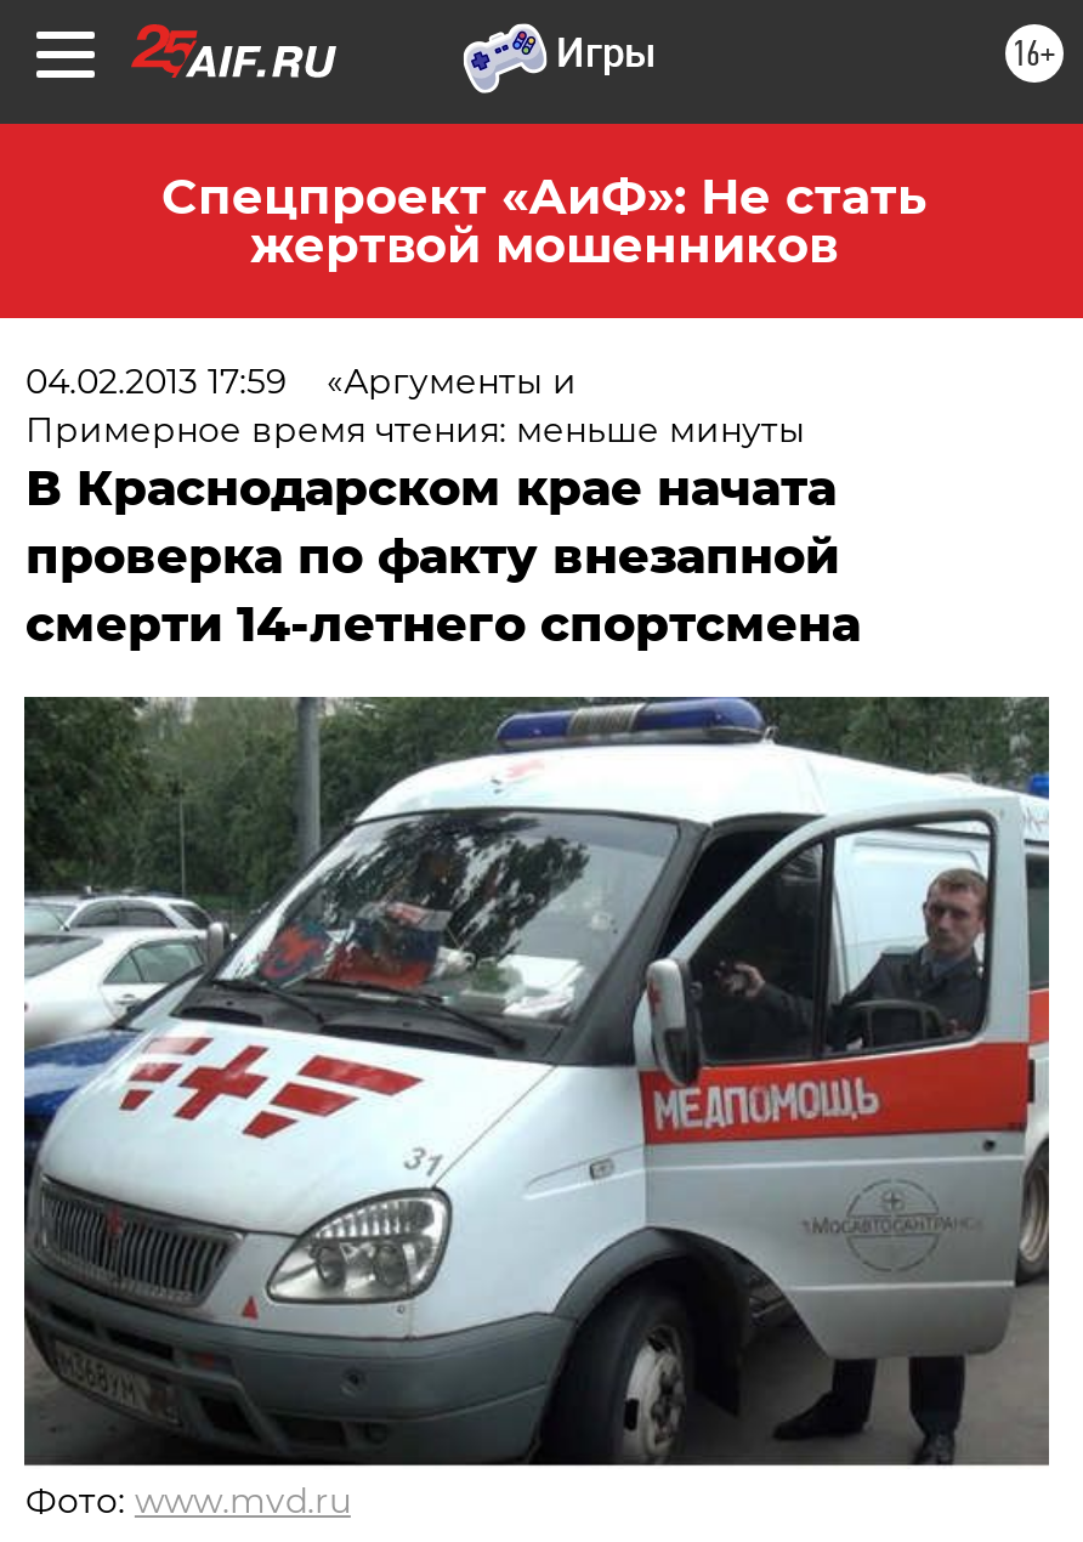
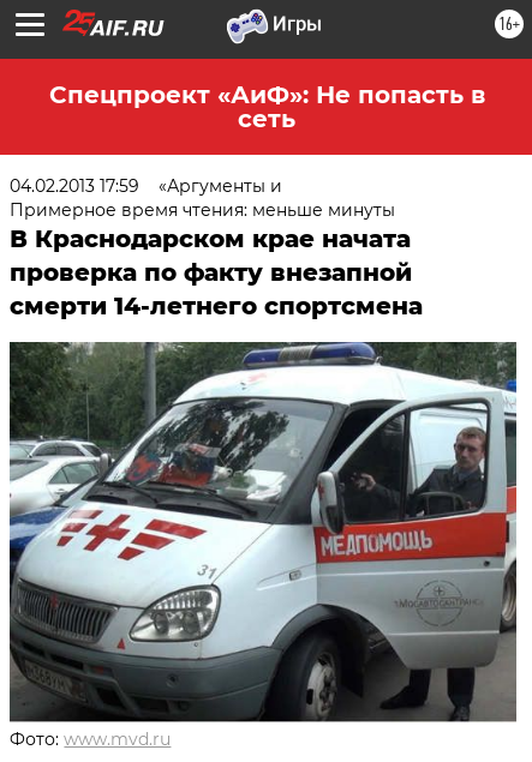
[161,168,926,274] Спецпроект «АиФ»: Не стать | жертвой мошенников -> [49,80,485,133] Спецпроект «АиФ»: Не попасть в | сеть

